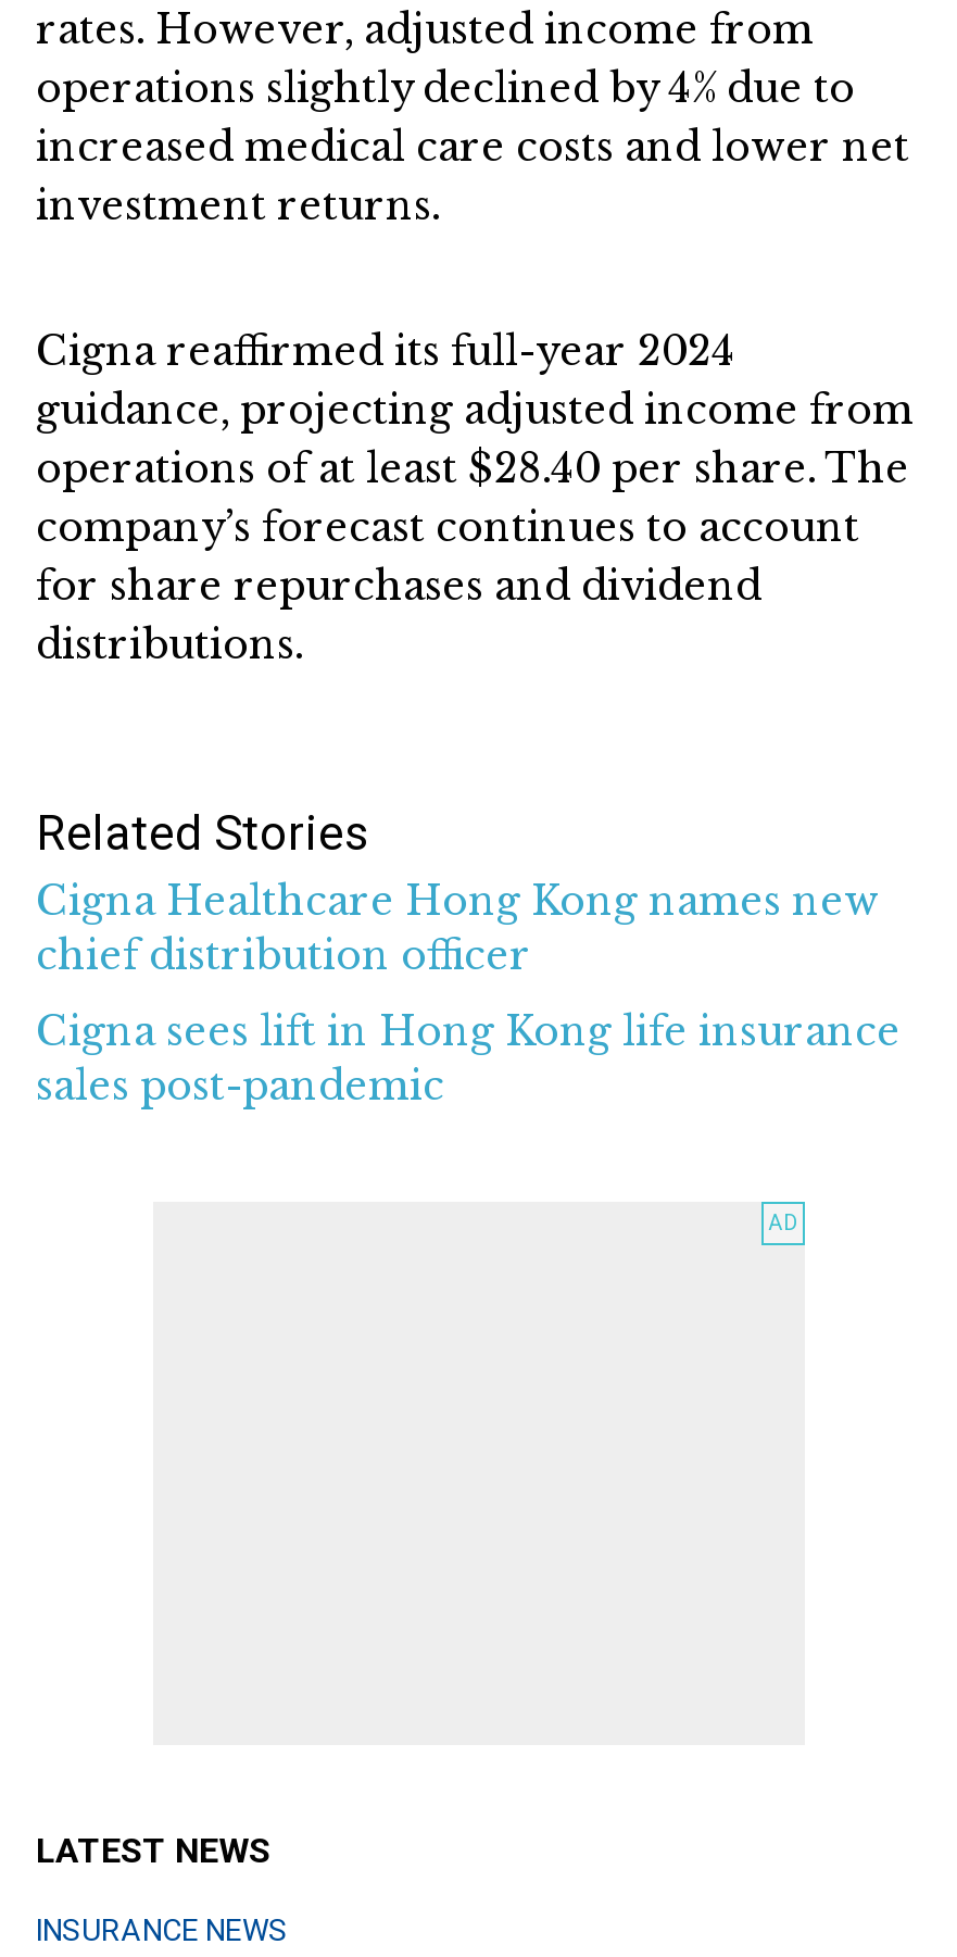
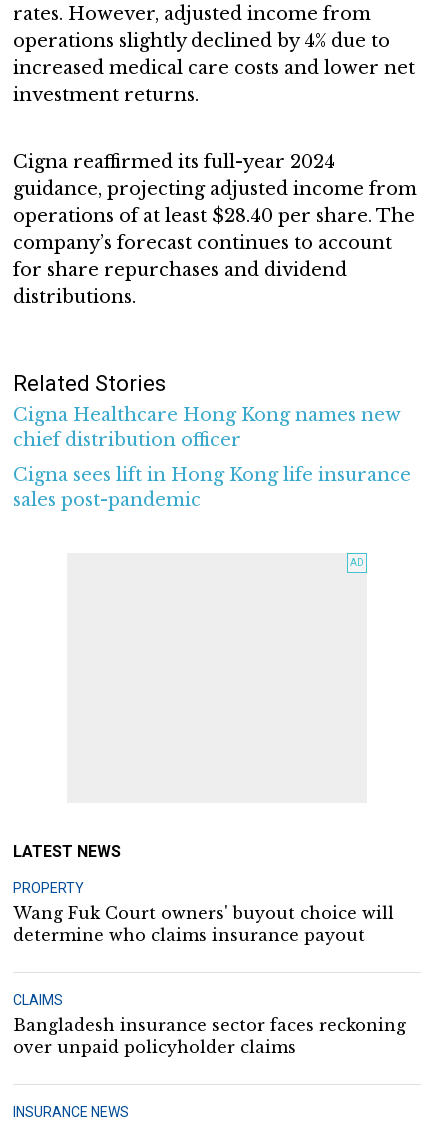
none -> [13,880,406,1056] PROPERTY | Wang Fuk Court owners' buyout choice will | determine who claims insurance payout | CLAIMS | Bangladesh insurance sector faces reckoning | over unpaid policyholder claims

